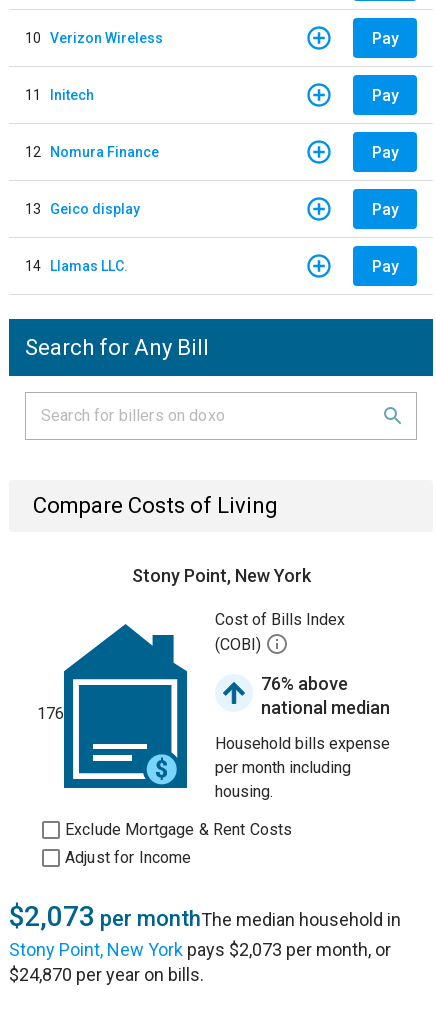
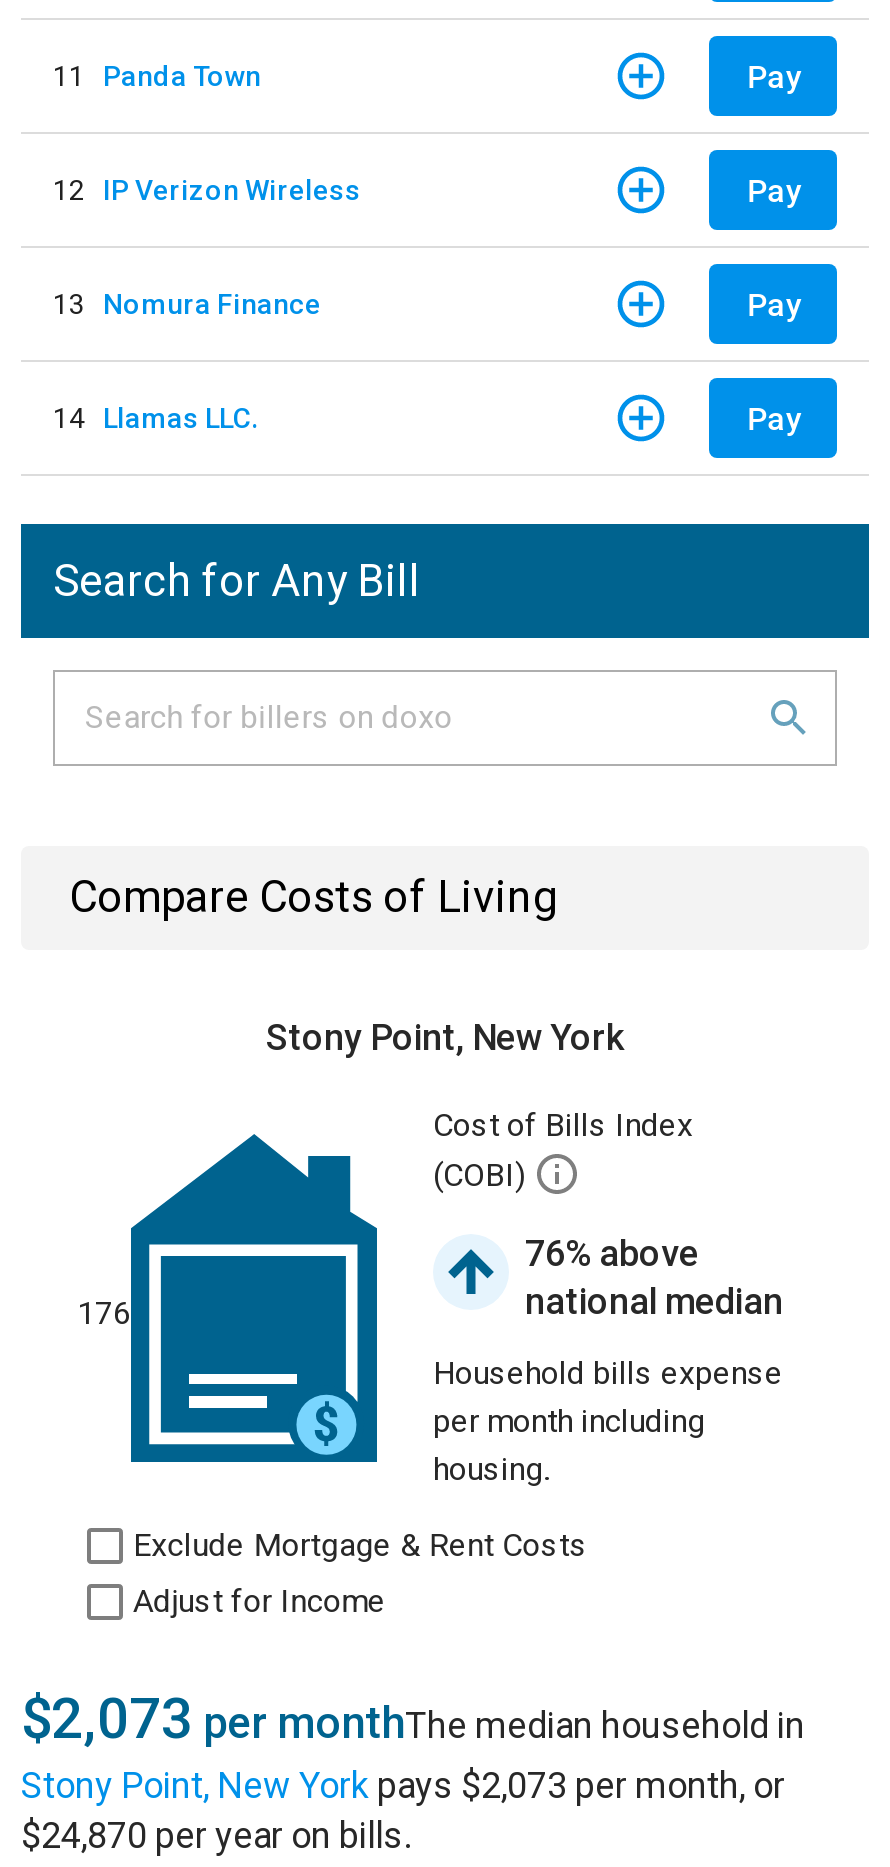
[25,29,163,45] 10 Verizon Wireless -> [53,59,261,91] 11 Panda Town
[25,86,94,102] 11 Initech -> [53,173,361,205] 12 IP Verizon Wireless
[25,142,399,216] 12 Nomura Finance | Pay | 13 Geico display -> [53,287,321,319] 13 Nomura Finance

